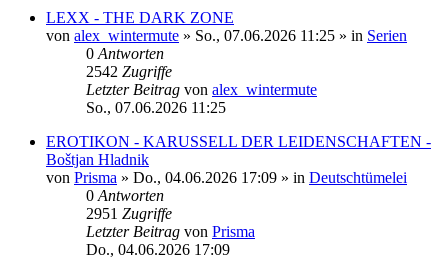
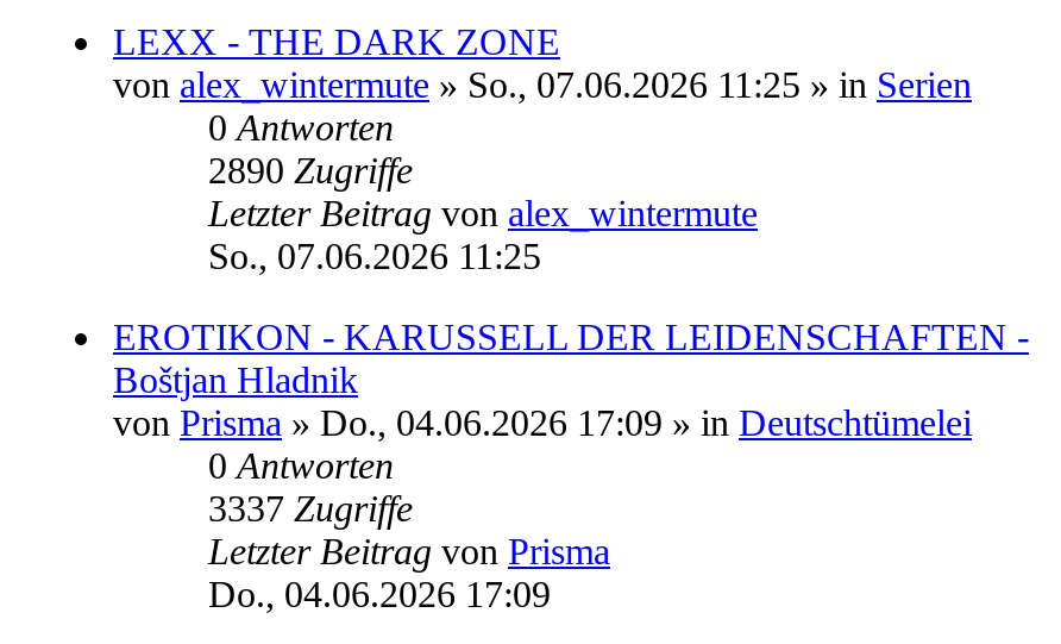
[86,63,172,80] 2542 Zugriffe -> [208,150,413,190] 2890 Zugriffe
[86,205,172,222] 2951 Zugriffe -> [208,488,413,528] 3337 Zugriffe

